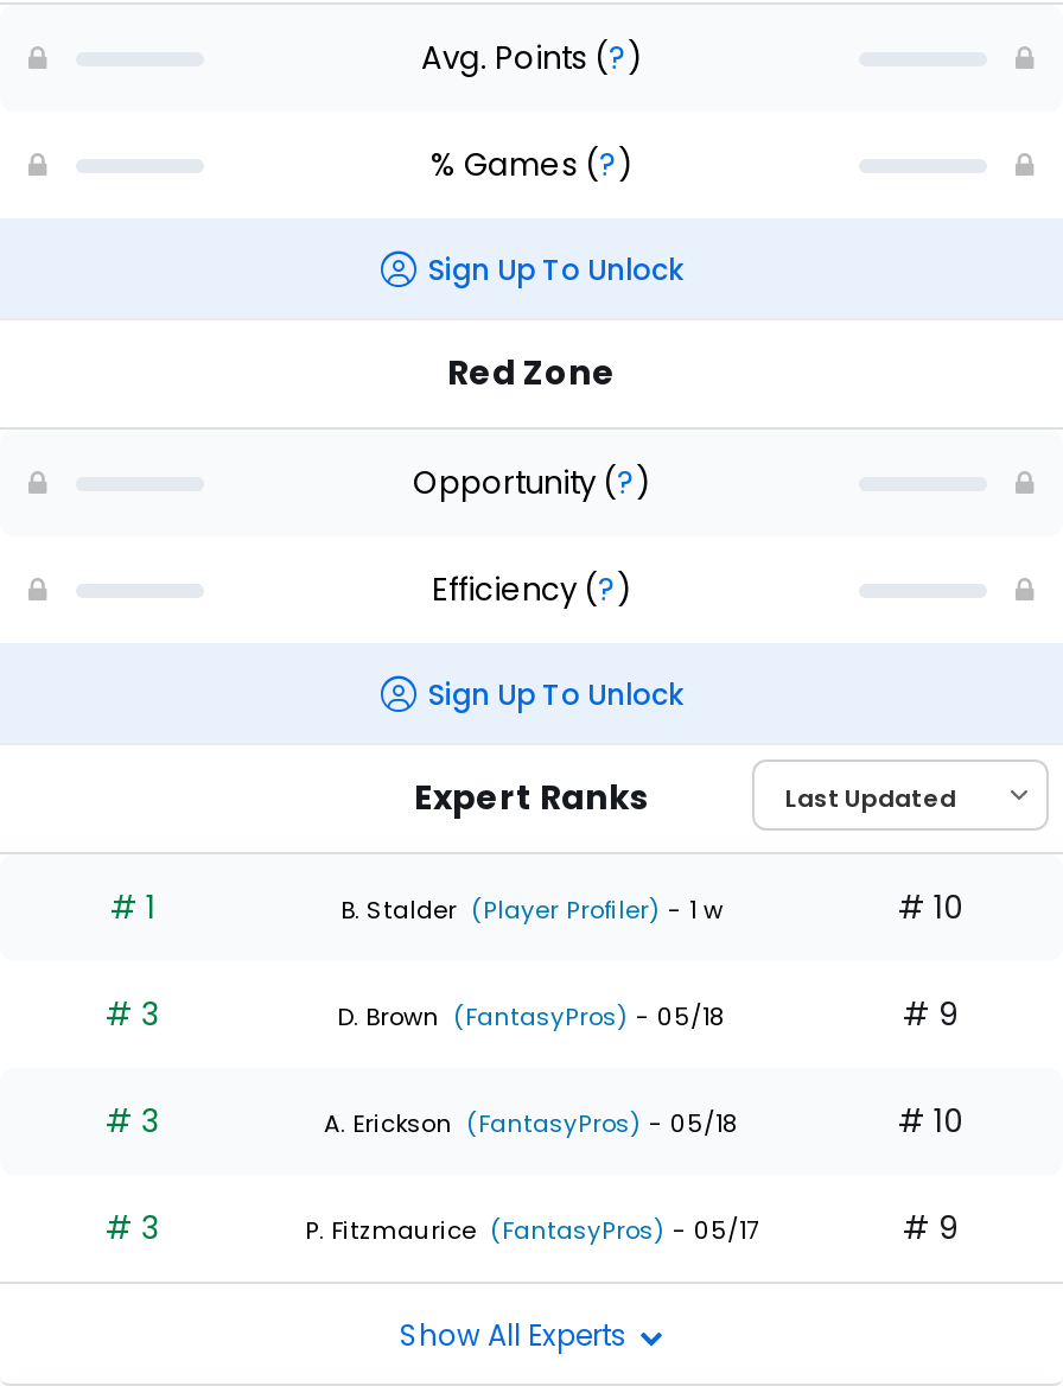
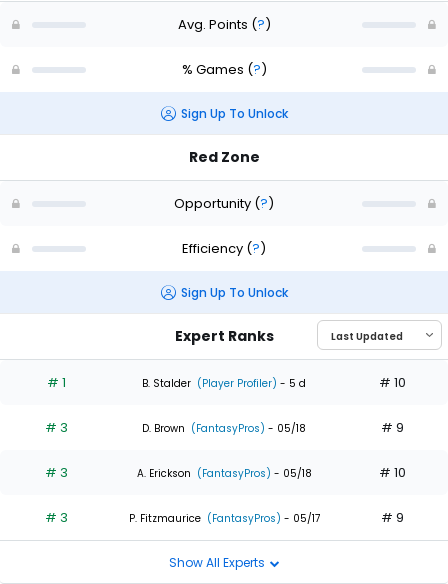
[340,892,723,928] B. Stalder (Player Profiler) - 1 w -> [142,376,306,391] B. Stalder (Player Profiler) - 5 d

